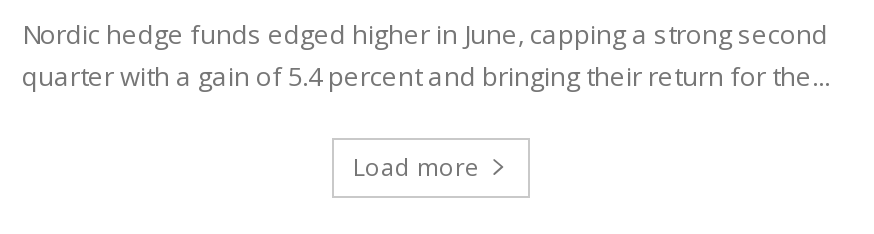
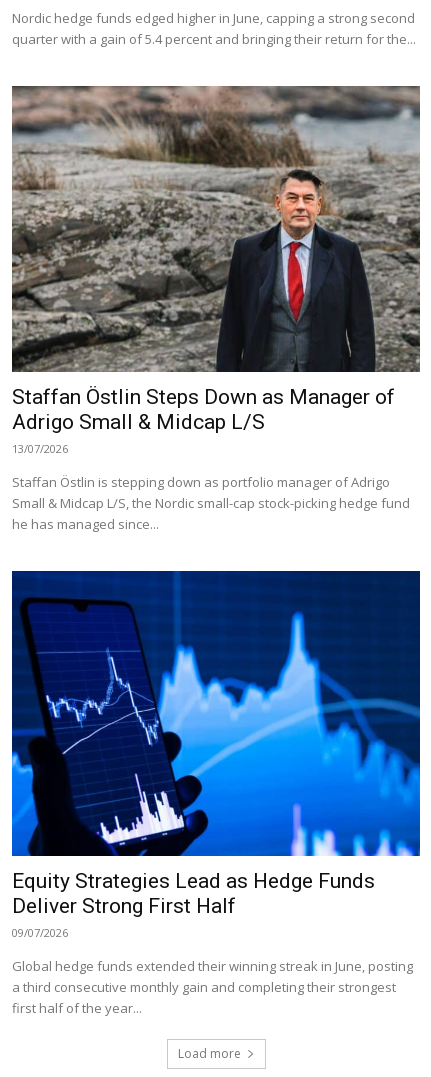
none -> [11,85,421,533] [image] | Staffan Östlin Steps Down as Manager of | Adrigo Small & Midcap L/S | 13/07/2026 | Staffan Östlin is stepping down as portfolio manager of Adrigo | Small & Midcap L/S, the Nordic small-cap stock-picking hedge fund | he has managed since...
none -> [11,570,421,1017] [image] | Equity Strategies Lead as Hedge Funds | Deliver Strong First Half | 09/07/2026 | Global hedge funds extended their winning streak in June, posting | a third consecutive monthly gain and completing their strongest | first half of the year...

